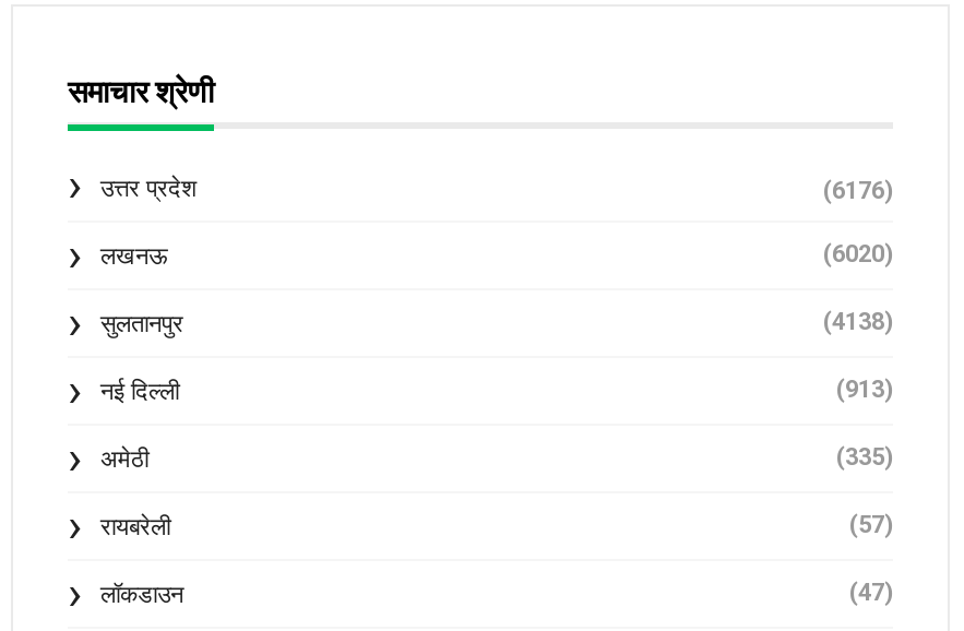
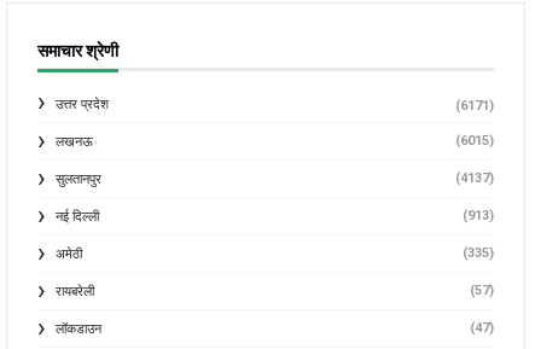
[823,176,893,205] (6176) -> [455,98,494,113] (6171)
[823,240,893,268] (6020) -> [455,133,494,148] (6015)
[823,307,893,336] (4138) -> [455,170,494,186] (4137)

